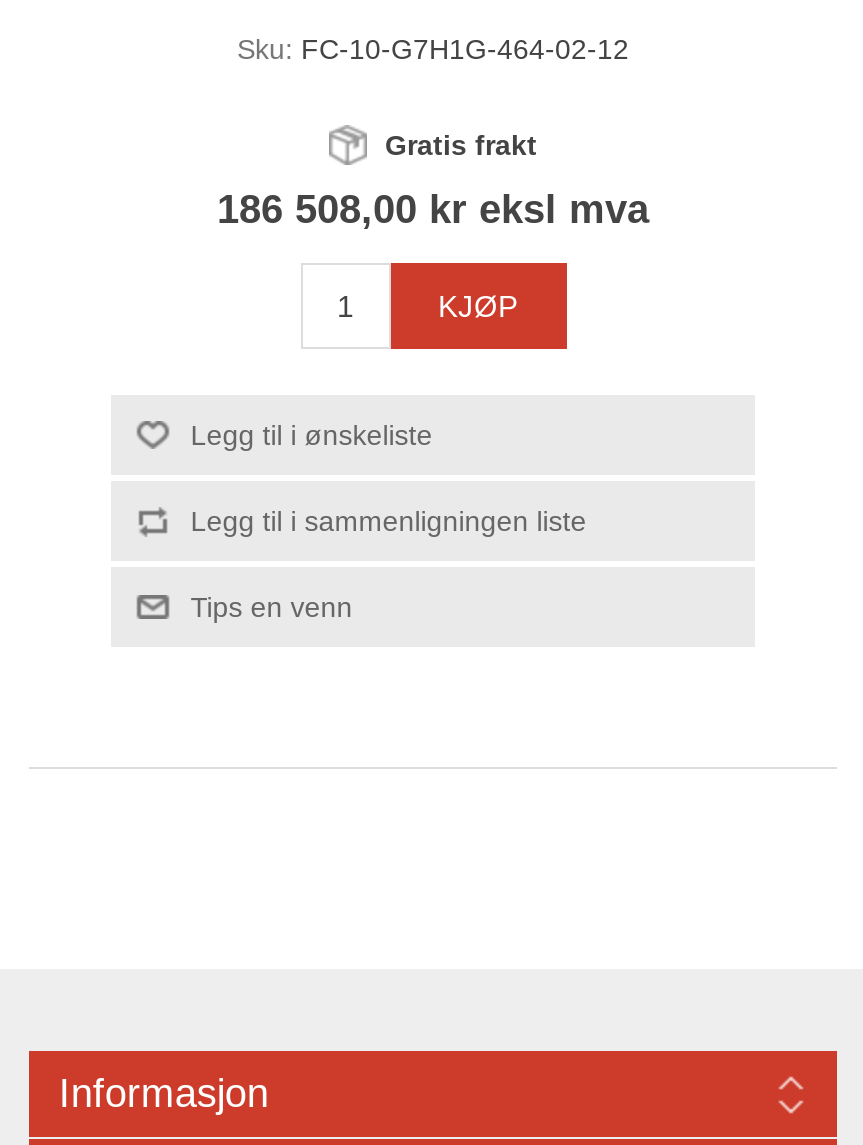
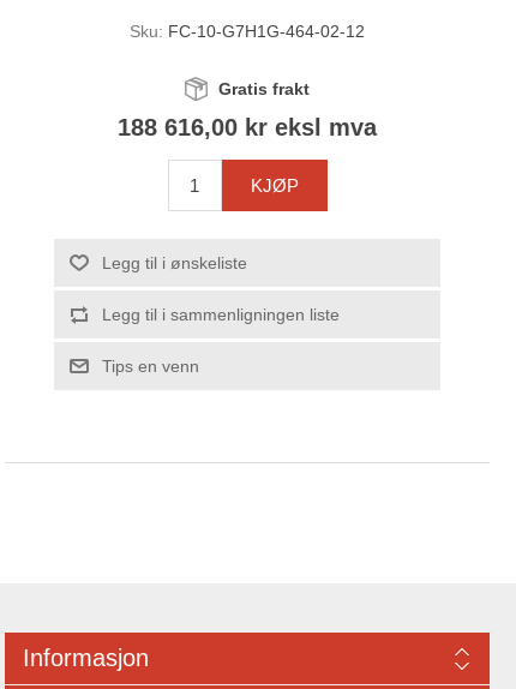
[217,187,649,231] 186 508,00 kr eksl mva -> [118,114,377,140] 188 616,00 kr eksl mva

